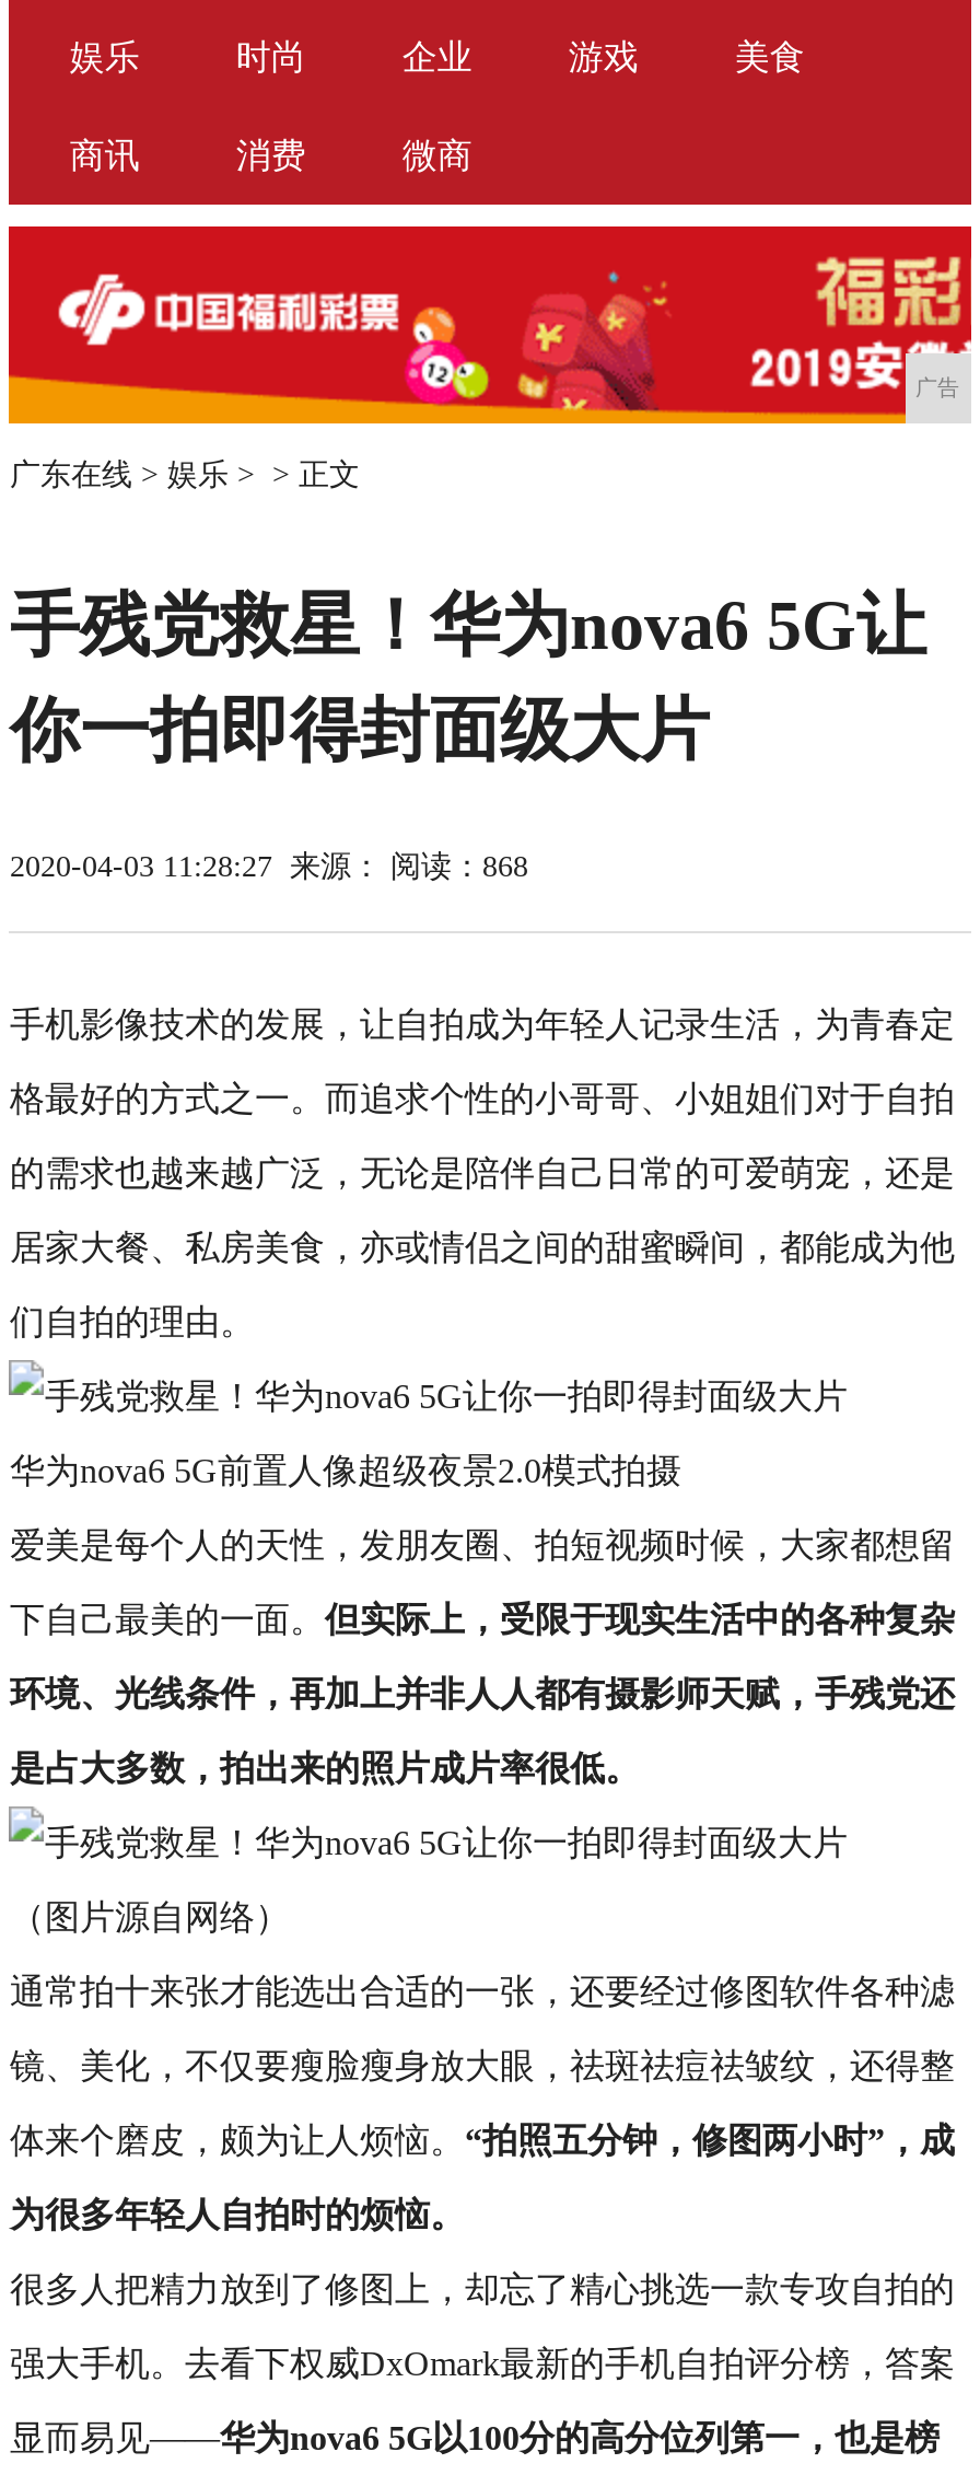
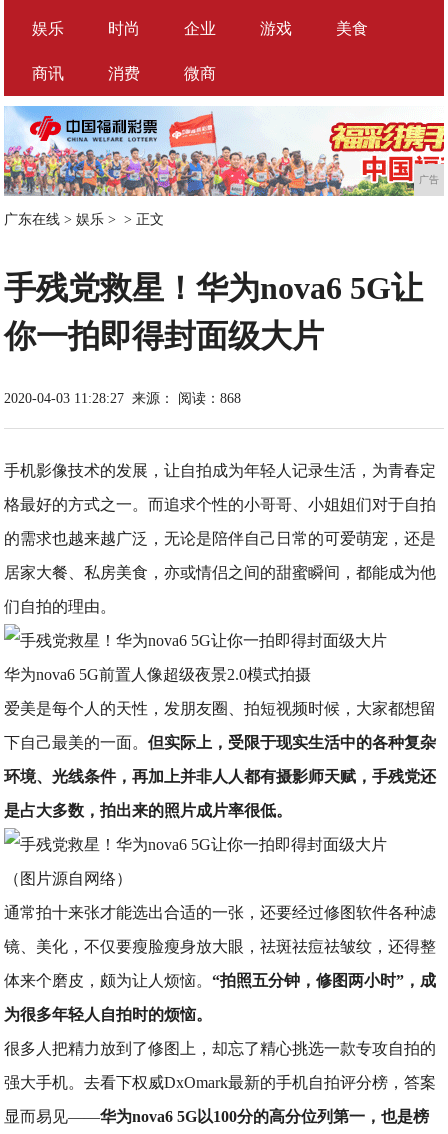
[7,224,973,426] [image] -> [3,105,445,197] [image]

